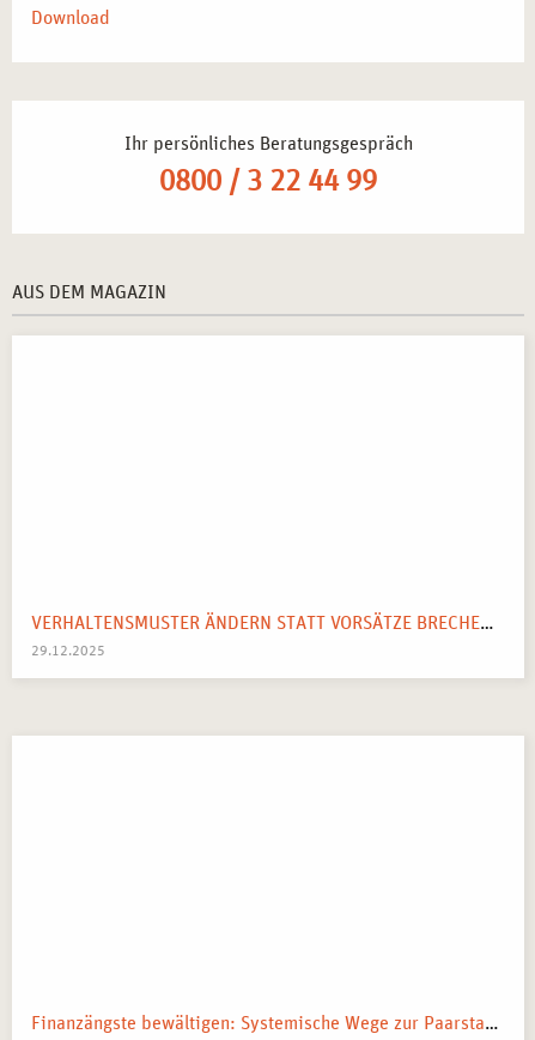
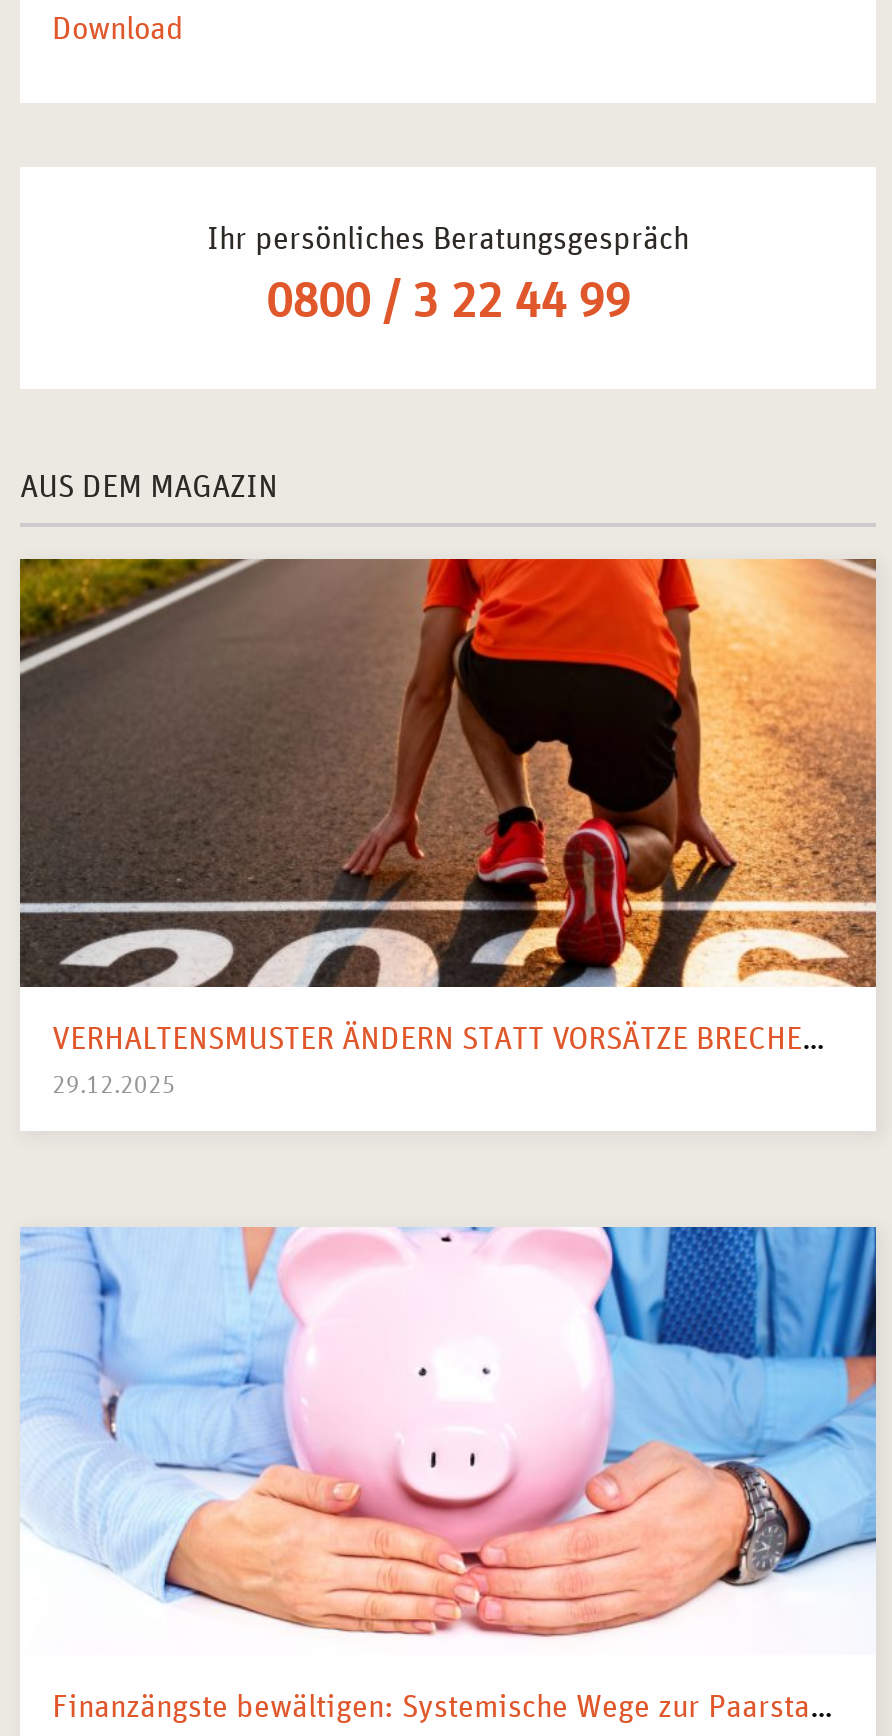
none -> [18,556,878,990] [image]
none -> [20,1224,878,1638] [image]

